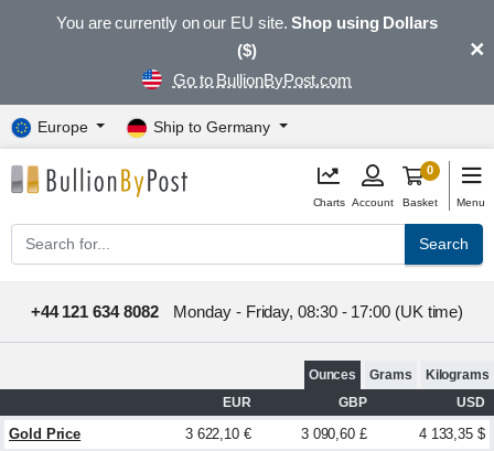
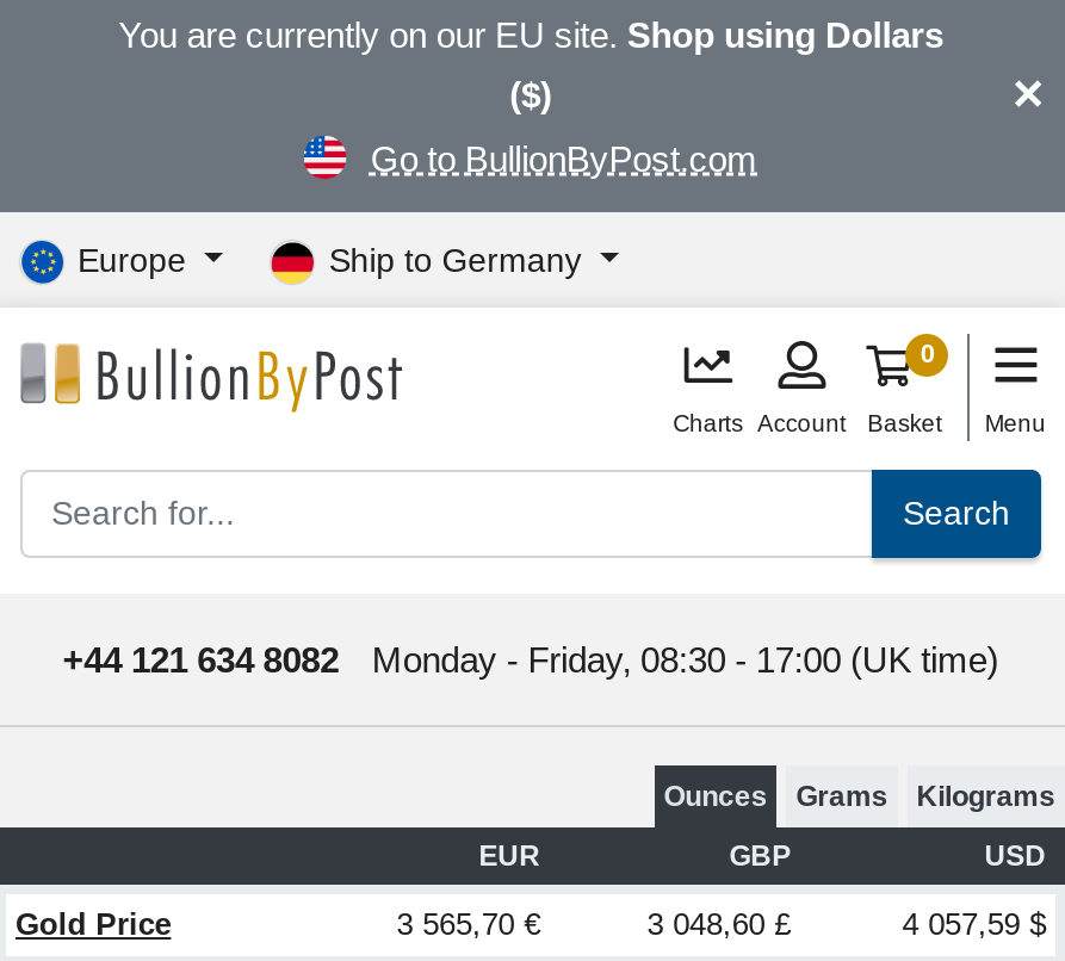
[185,426,251,443] 3 622,10 € -> [397,907,540,943] 3 565,70 €
[301,426,367,443] 3 090,60 £ -> [647,907,791,943] 3 048,60 £
[419,426,485,443] 4 133,35 $ -> [902,907,1046,943] 4 057,59 $

